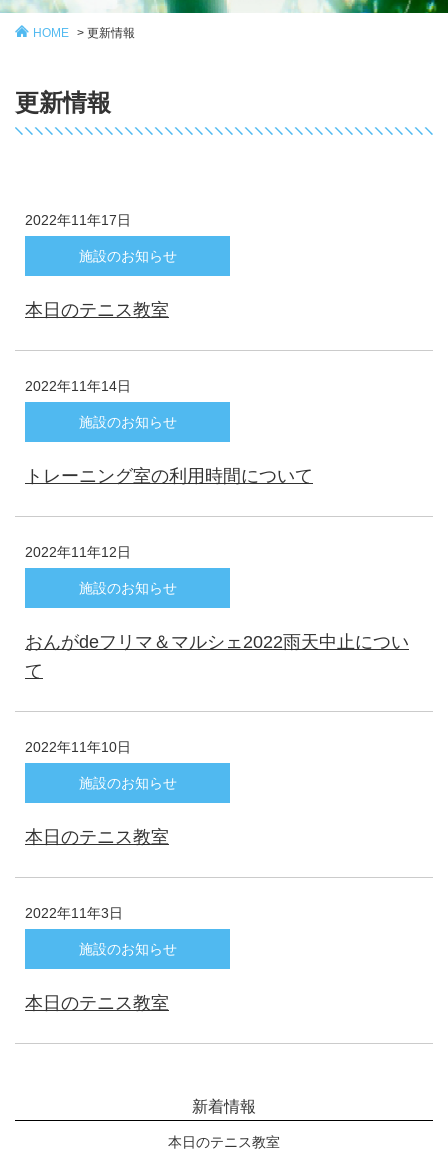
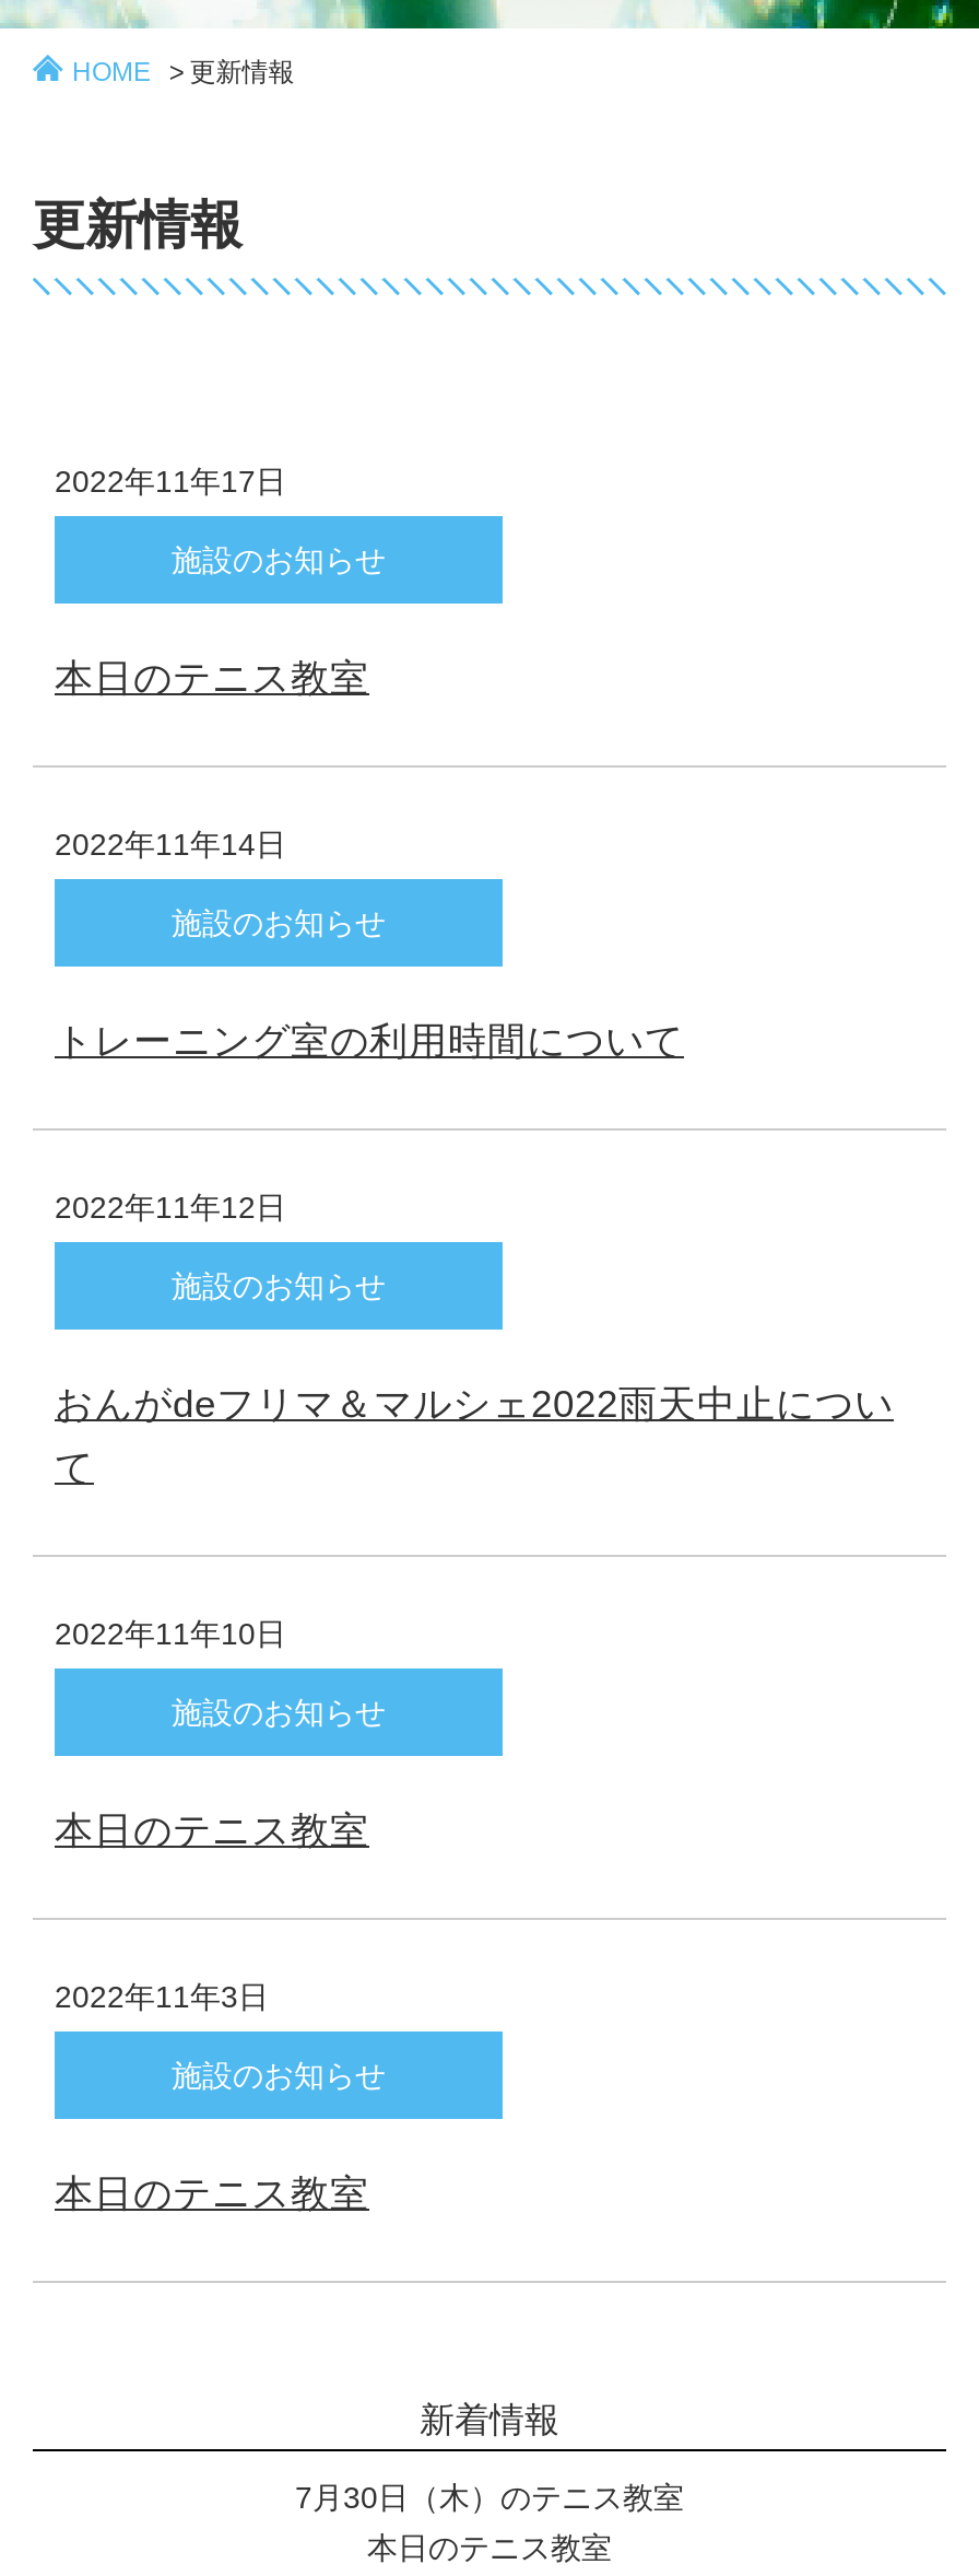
none -> [295,2480,684,2515] 7月30日（木）のテニス教室

